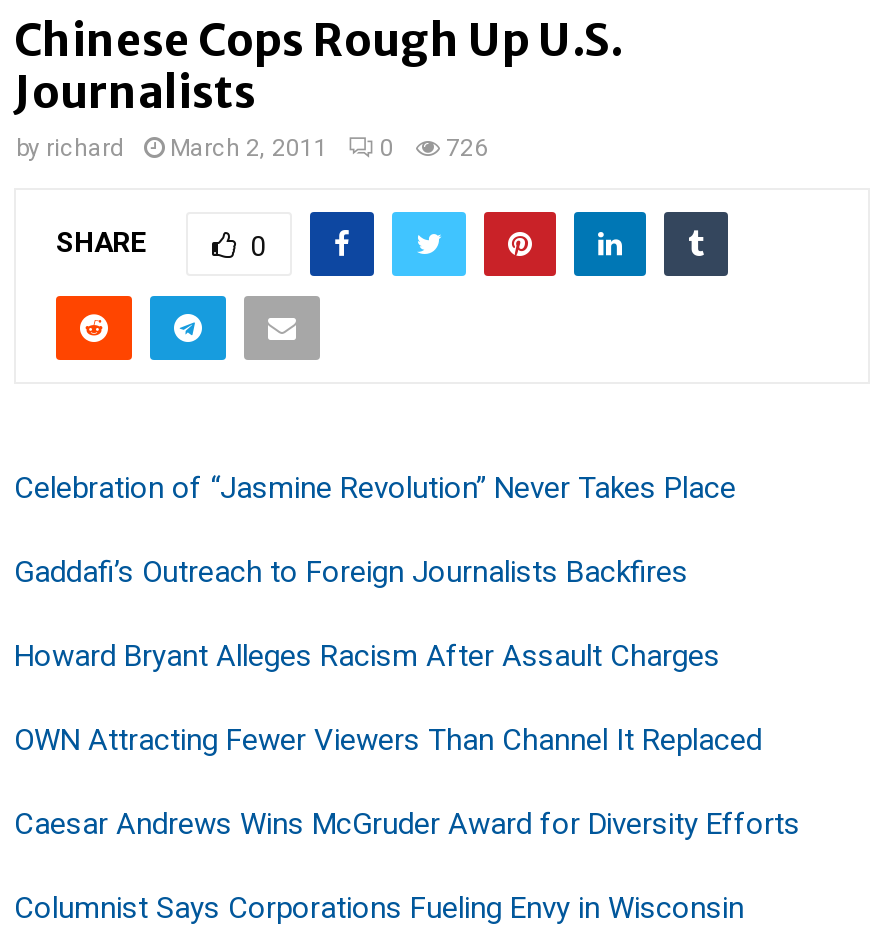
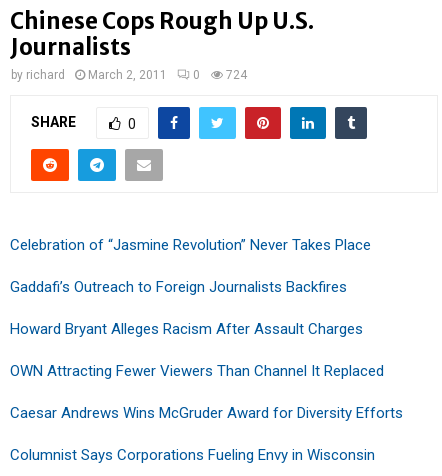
[16,134,488,162] by richard March 2, 2011 0 726 -> [11,68,247,82] by richard March 2, 2011 0 724

